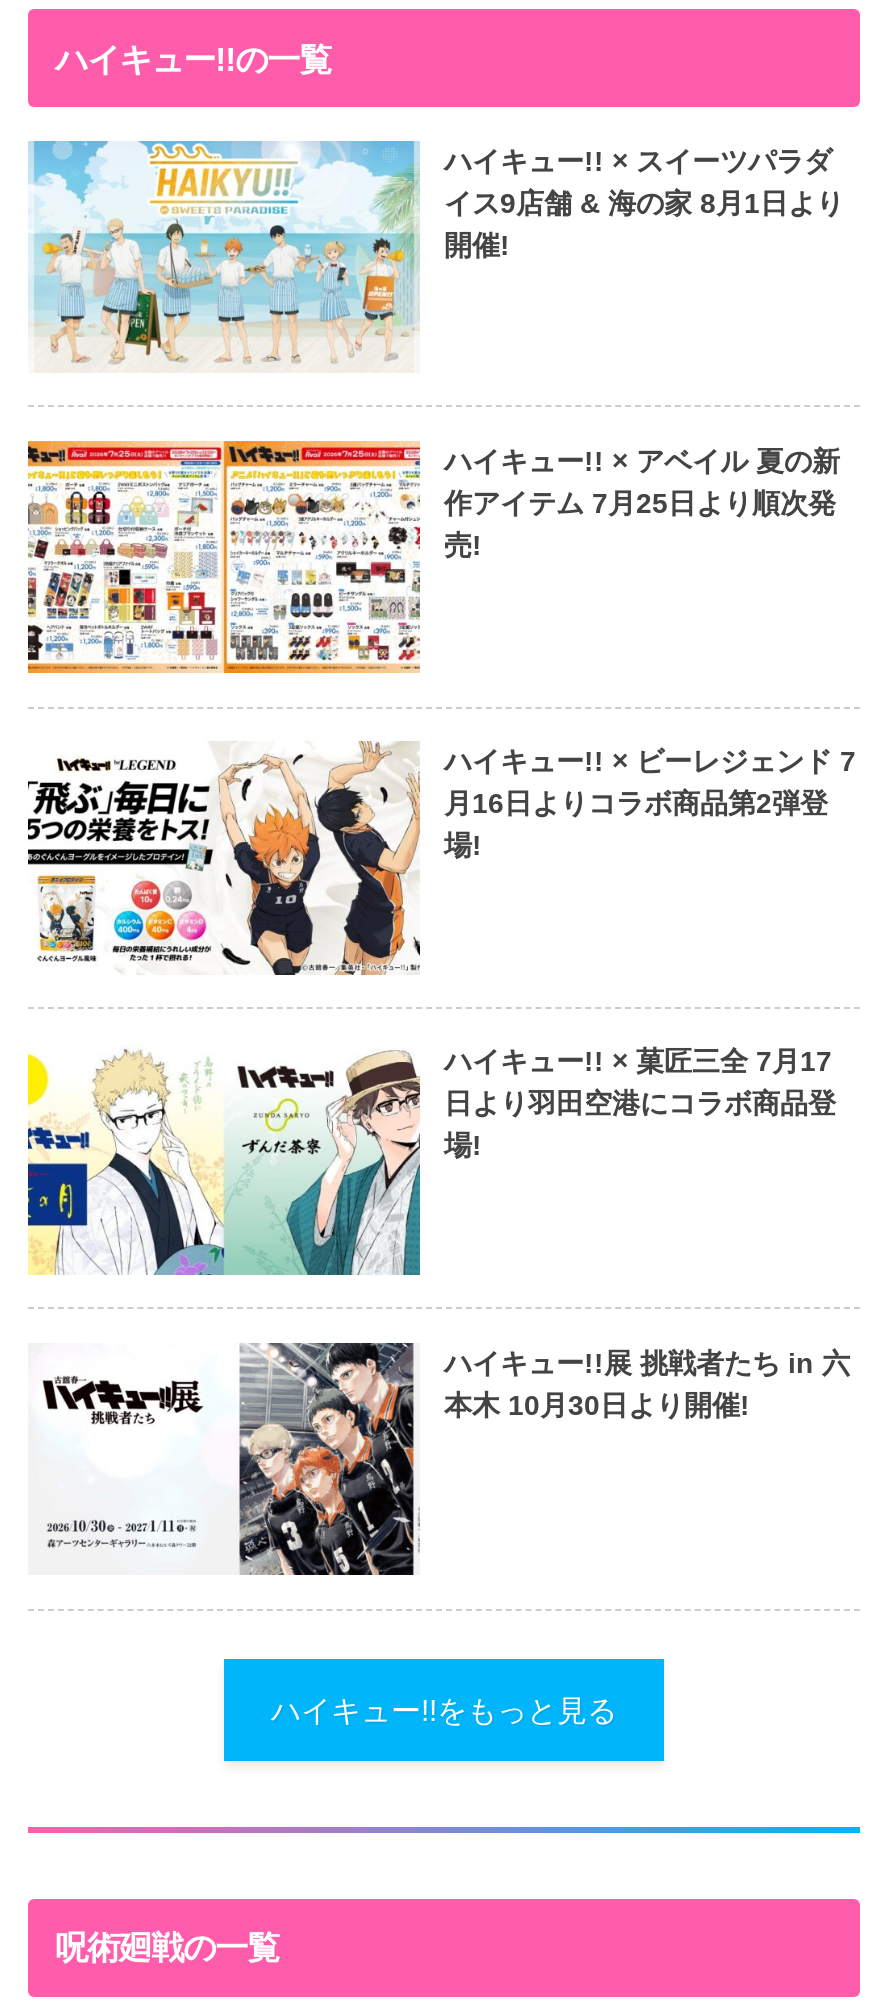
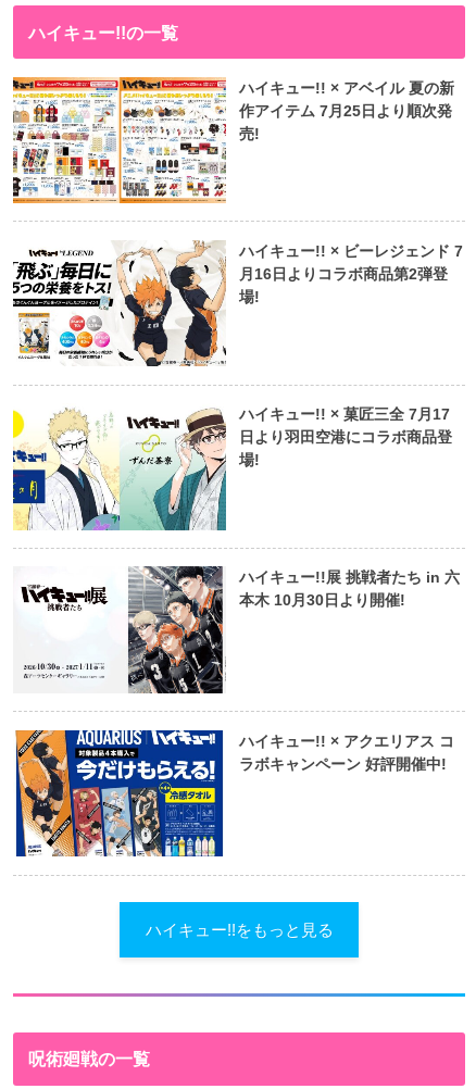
[28,139,844,373] [image] | ハイキュー!! × スイーツパラダ | イス9店舗 & 海の家 8月1日より | 開催! -> none
moved [24,439,856,1421] -> [11,76,463,609]: [image] | ハイキュー!! × アベイル 夏の新 | 作アイテム 7月25日より順次発 | ... | ハイキュー!!展 挑戦者たち in 六 | 本木 10月30日より開催!
moved [32,1339,422,1579] -> [15,565,227,696]: [image]
none -> [15,729,454,858] [image] | ハイキュー!! × アクエリアス コ | ラボキャンペーン 好評開催中!

